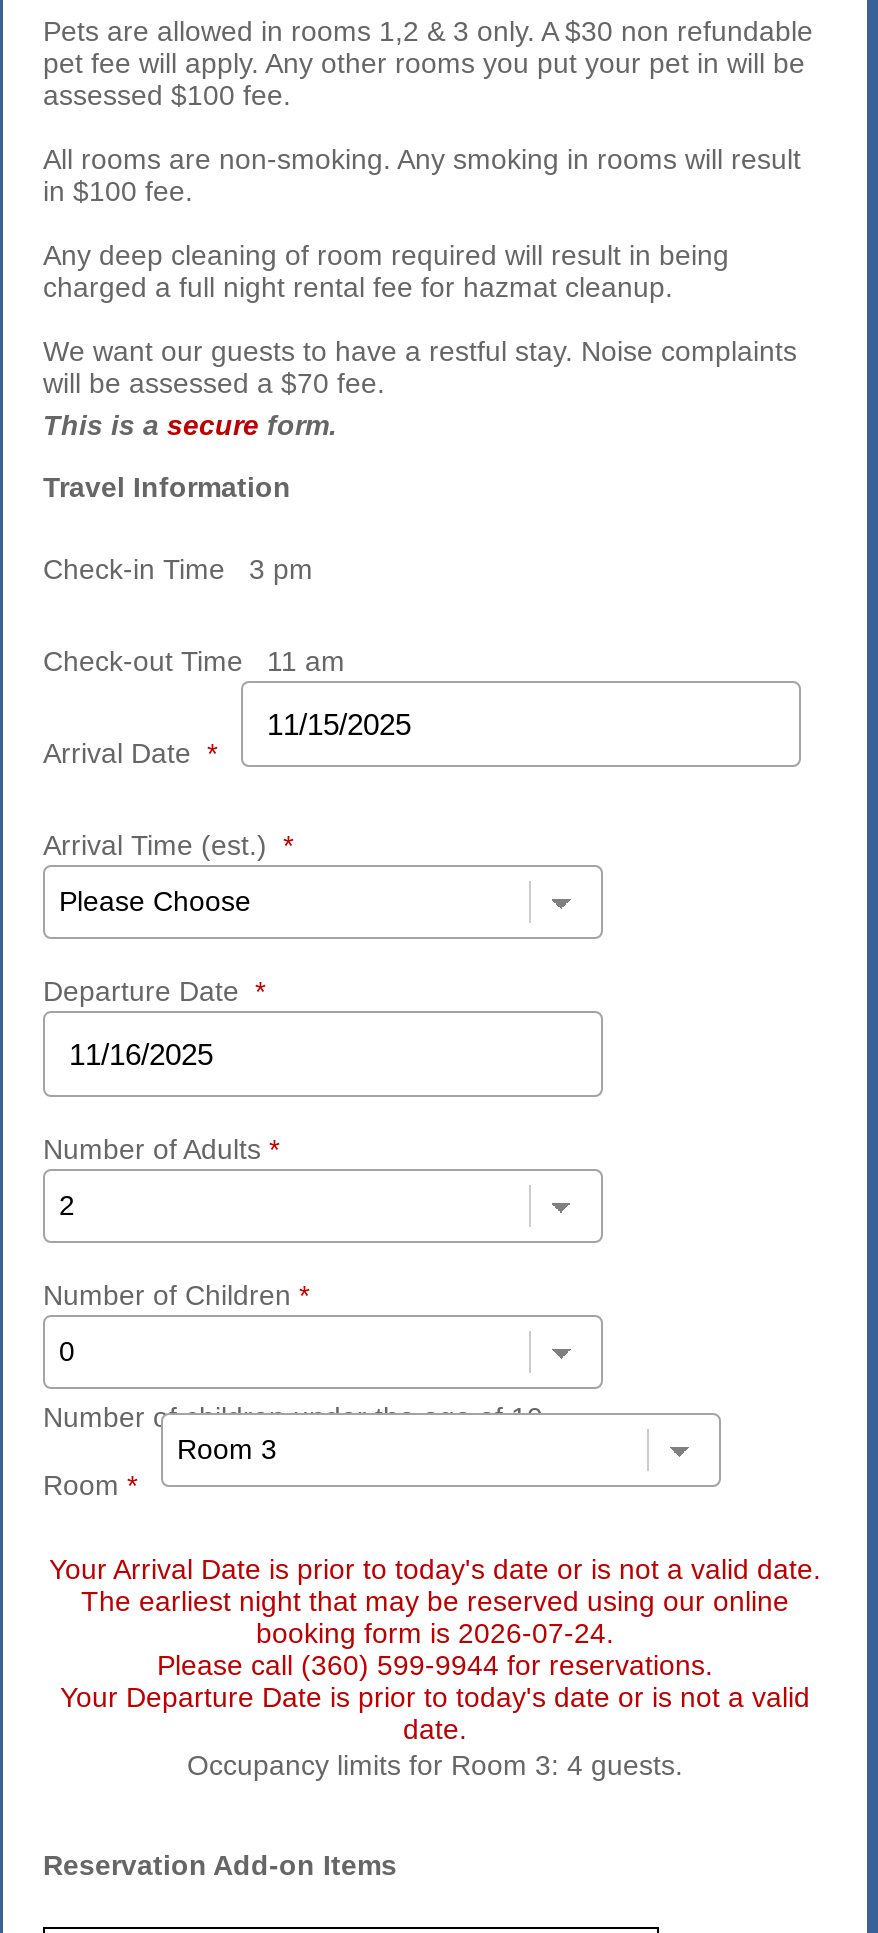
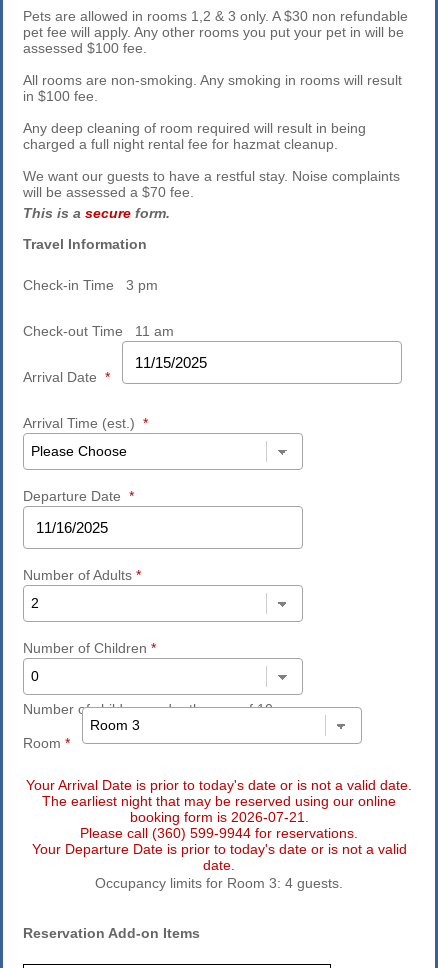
[256,1618,614,1650] booking form is 2026-07-24. -> [129,809,308,825] booking form is 2026-07-21.

